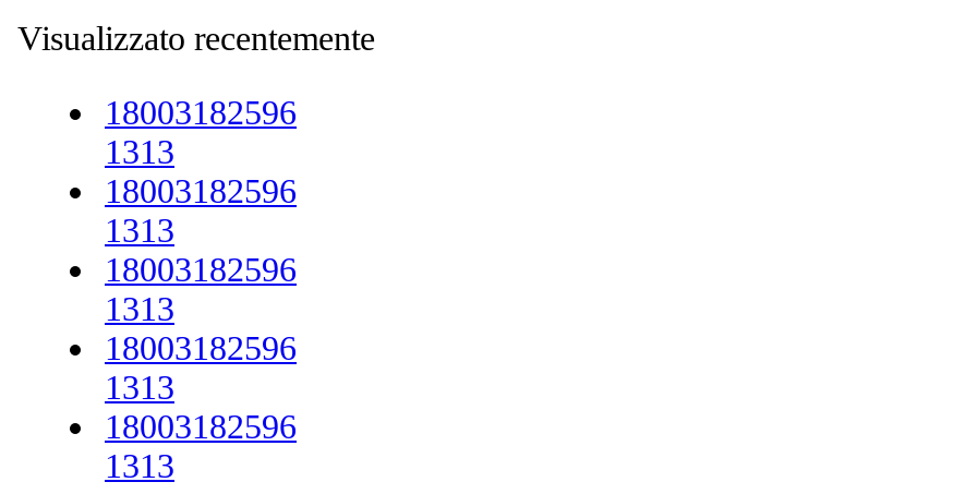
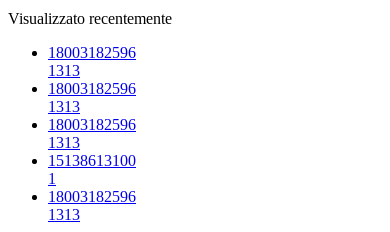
[105,329,297,366] 18003182596 -> [48,152,136,169] 15138613100
[105,368,174,405] 1313 -> [48,170,56,187] 1

